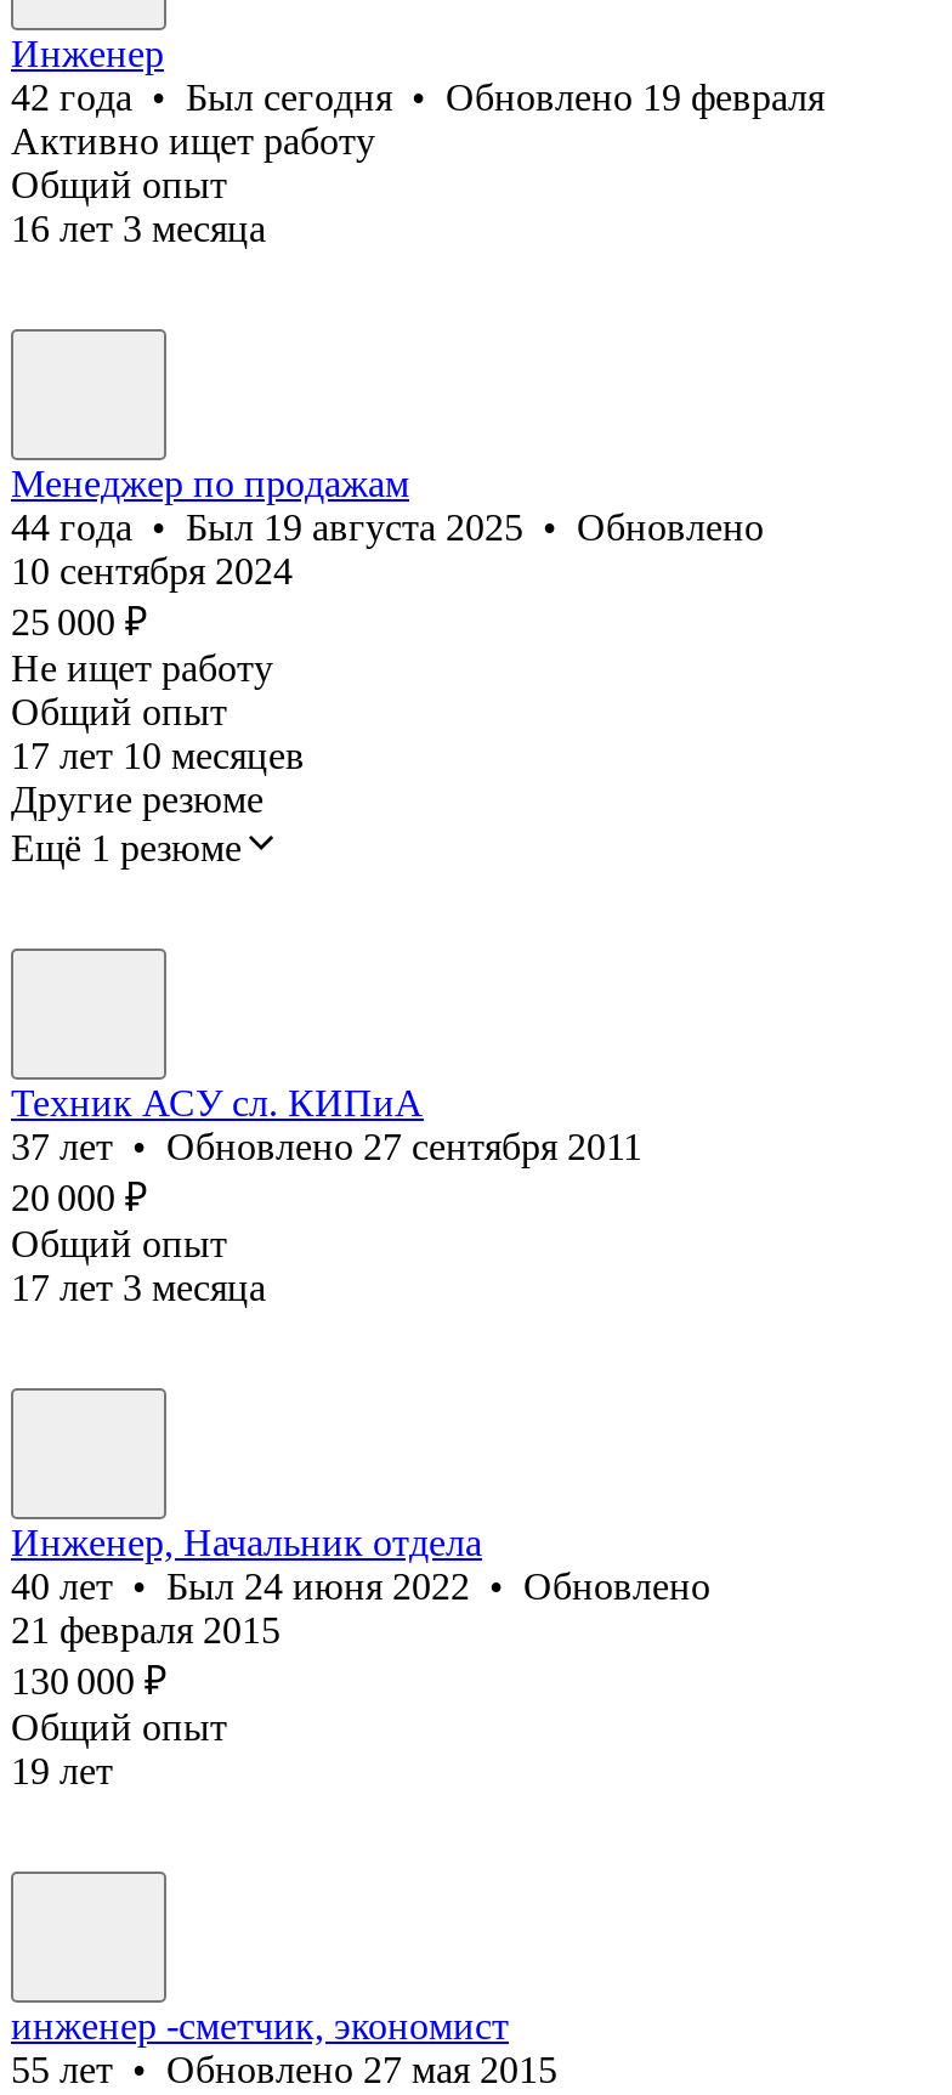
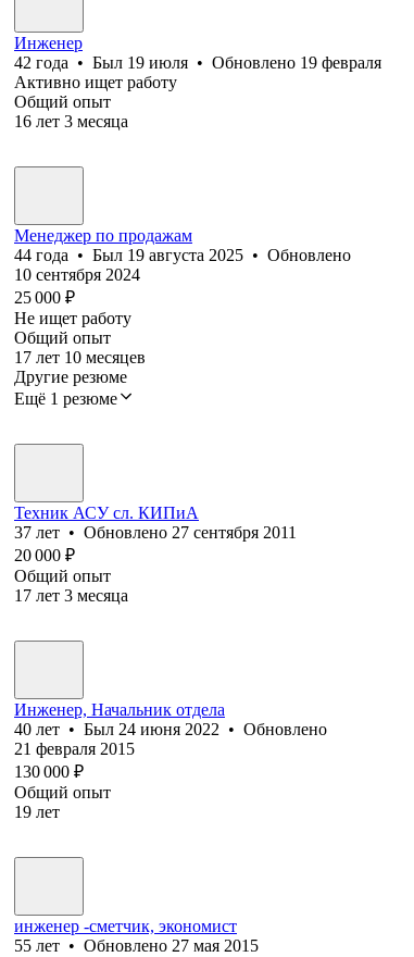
[11,76,824,118] 42 года • Был сегодня • Обновлено 19 февраля -> [14,53,381,72] 42 года • Был 19 июля • Обновлено 19 февраля

